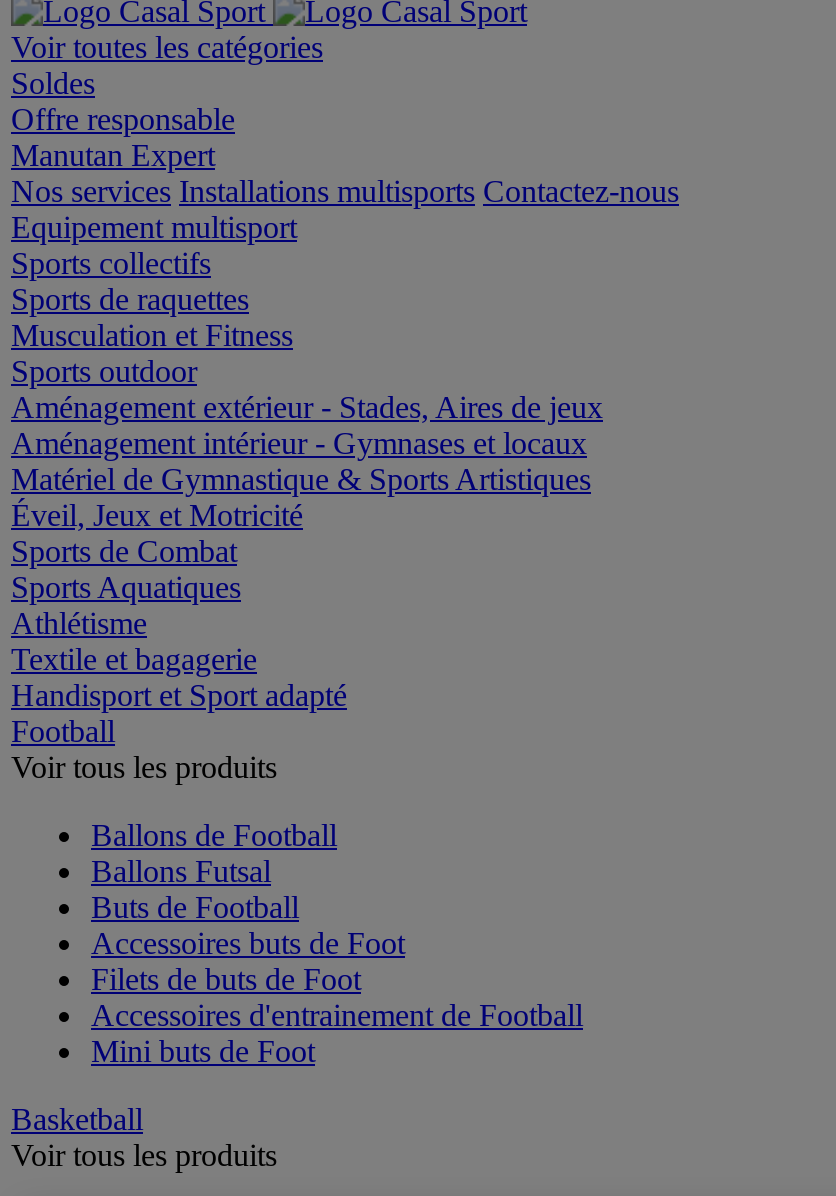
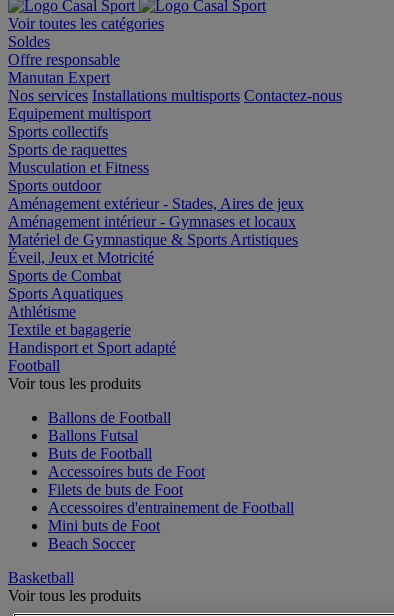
none -> [48,535,135,552] Beach Soccer

